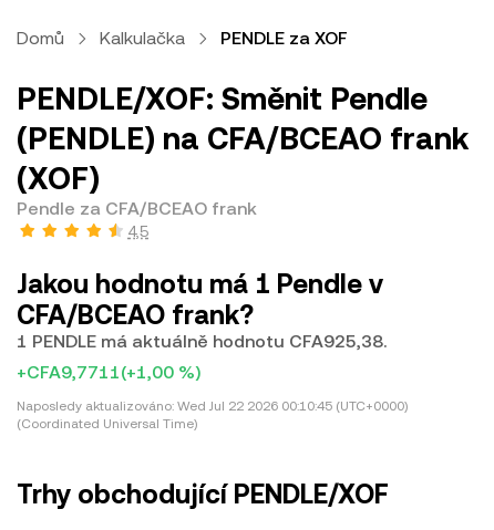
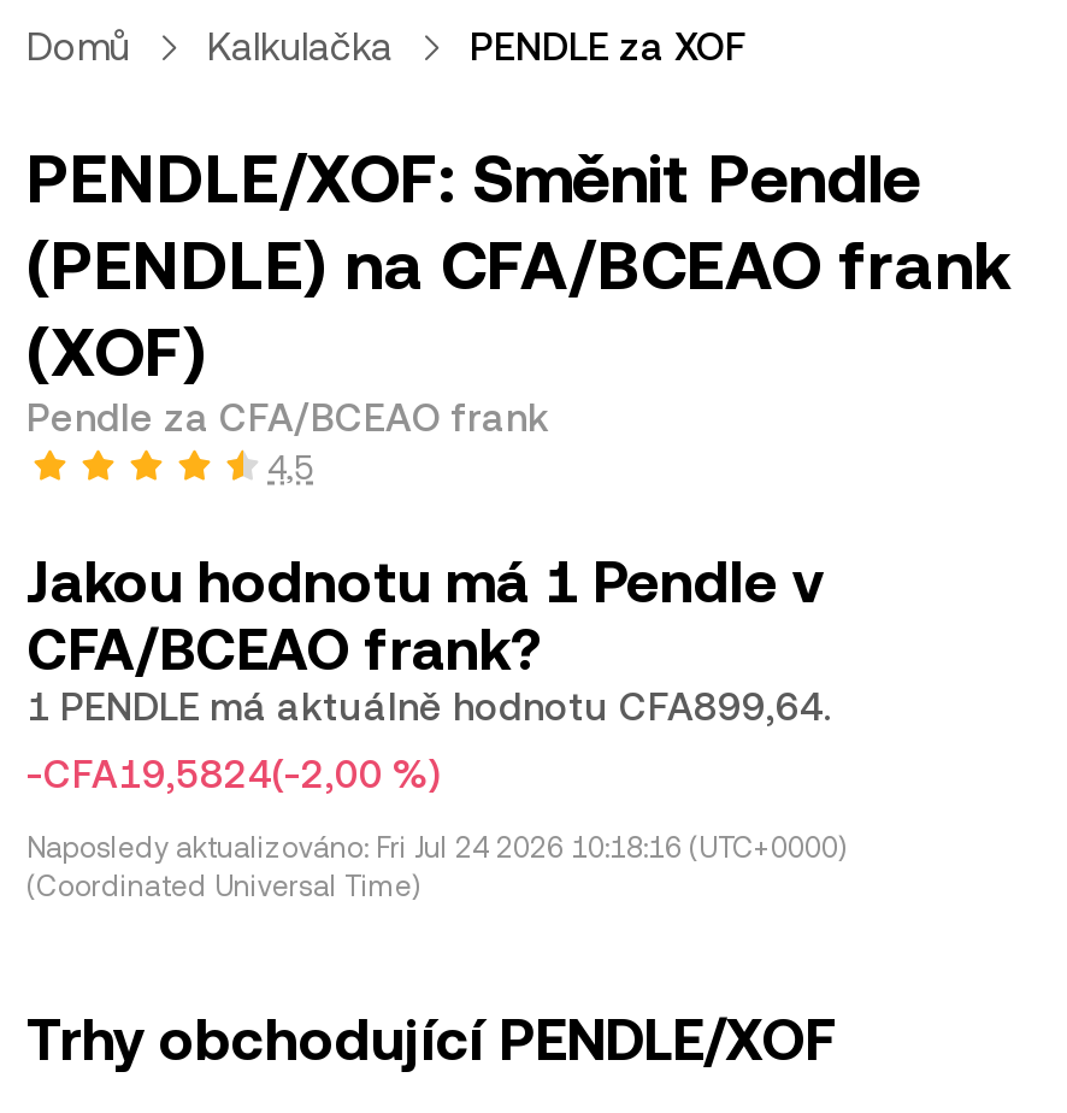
[17,331,387,352] 1 PENDLE má aktuálně hodnotu CFA925,38. -> [26,684,831,730] 1 PENDLE má aktuálně hodnotu CFA899,64.
[17,362,200,383] +CFA9,7711(+1,00 %) -> [26,752,441,797] -CFA19,5824(-2,00 %)
[17,398,408,414] Naposledy aktualizováno: Wed Jul 22 2026 00:10:45 (UTC+0000) -> [26,831,845,865] Naposledy aktualizováno: Fri Jul 24 2026 10:18:16 (UTC+0000)

